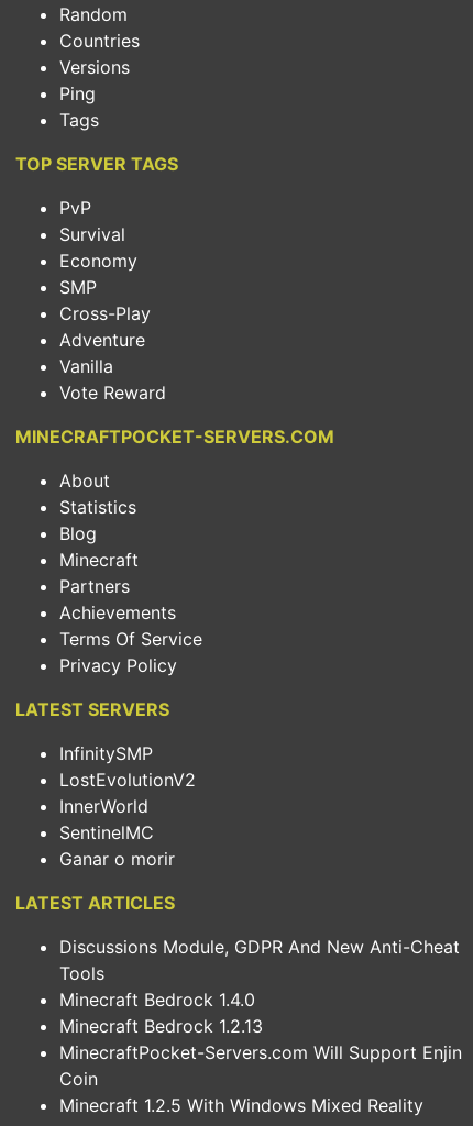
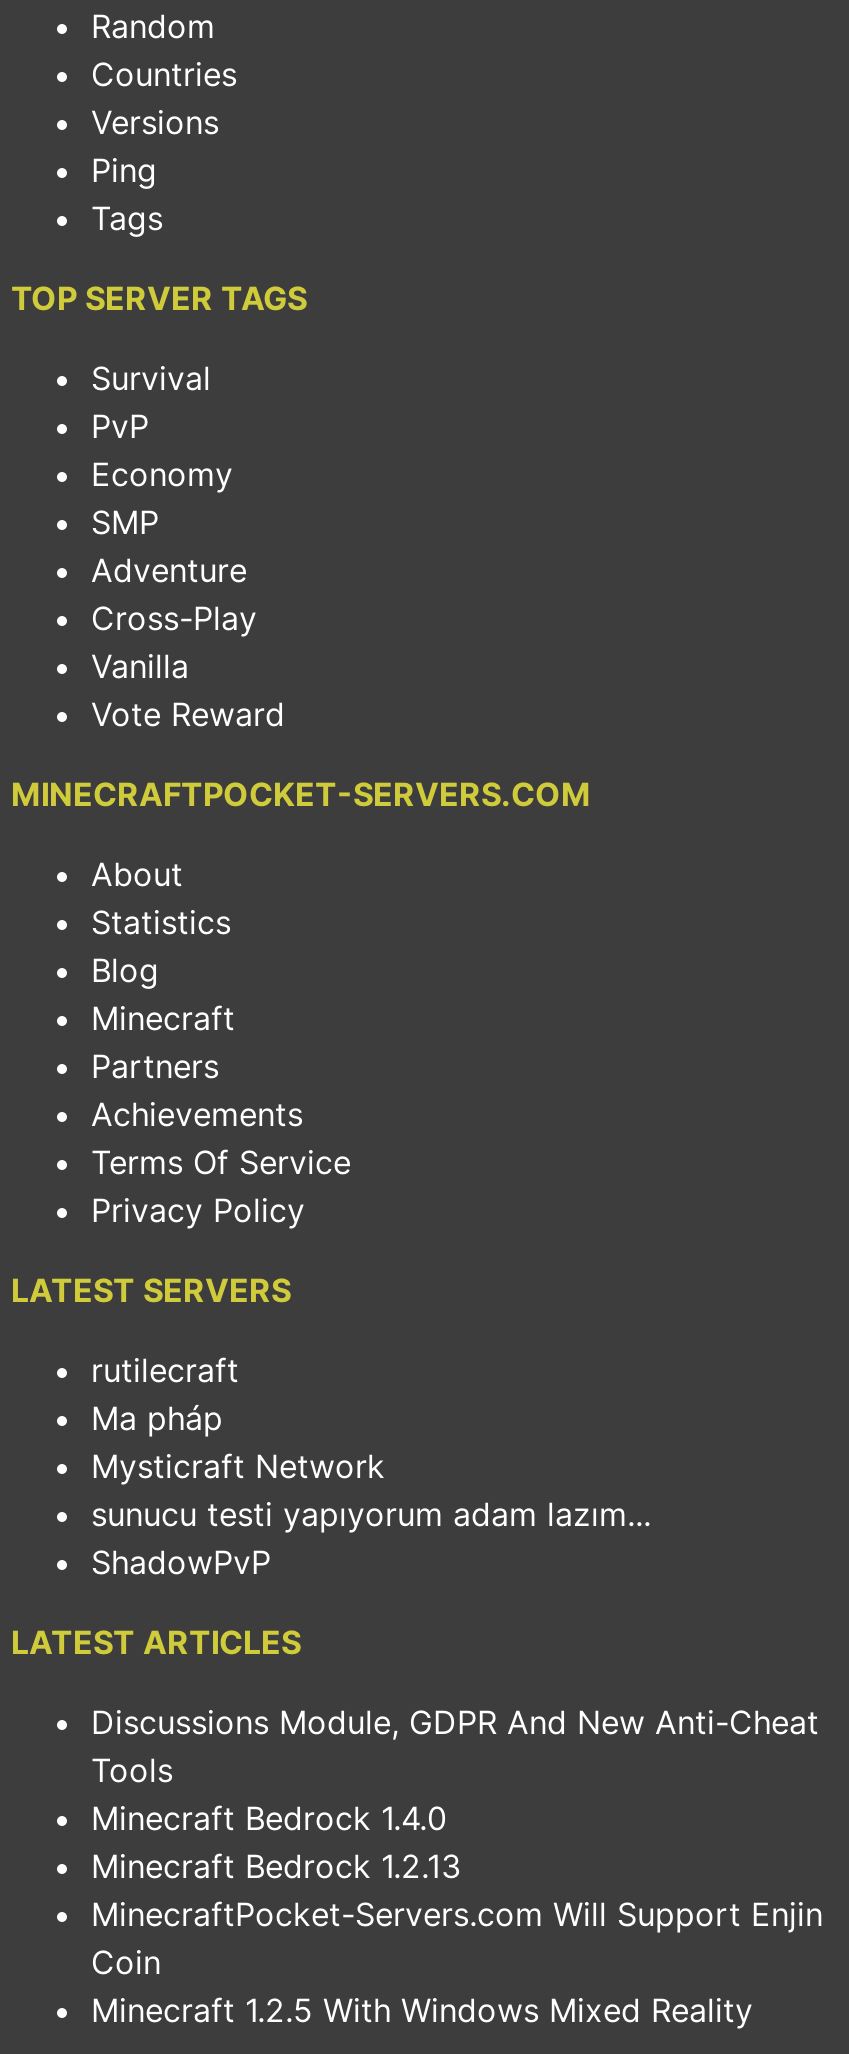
moved [59,196,91,218] -> [91,405,149,445]: PvP
moved [59,223,125,245] -> [91,357,211,397]: Survival
moved [59,302,151,324] -> [91,597,257,637]: Cross-Play
moved [59,328,145,350] -> [91,549,247,589]: Adventure
[59,742,196,869] InfinitySMP | LostEvolutionV2 | InnerWorld | SentinelMC | Ganar o morir -> [91,1349,651,1581] rutilecraft | Ma pháp | Mysticraft Network | sunucu testi yapıyorum adam lazım... | ShadowPvP

